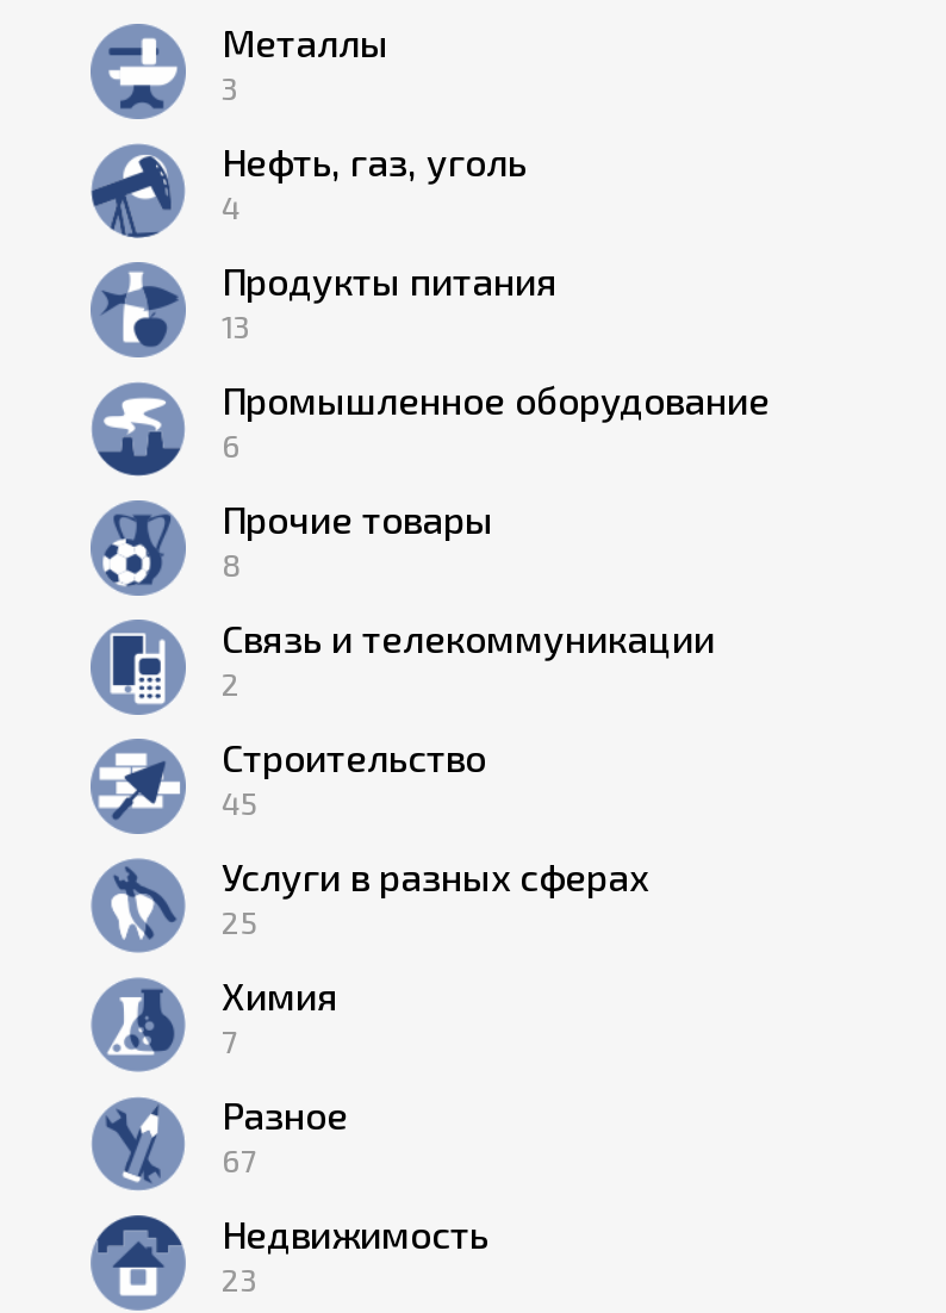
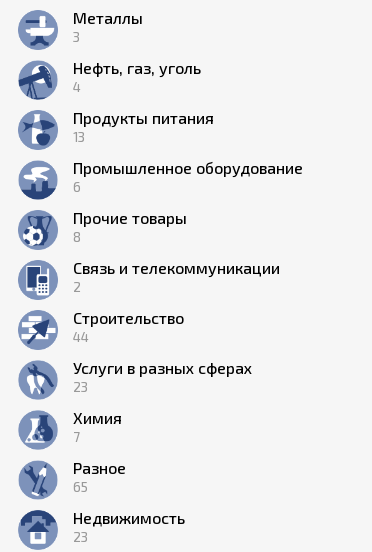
[222,784,257,822] 45 -> [73,329,89,345] 44
[222,903,257,941] 25 -> [73,379,88,395] 23
[222,1141,257,1180] 67 -> [73,479,88,495] 65

